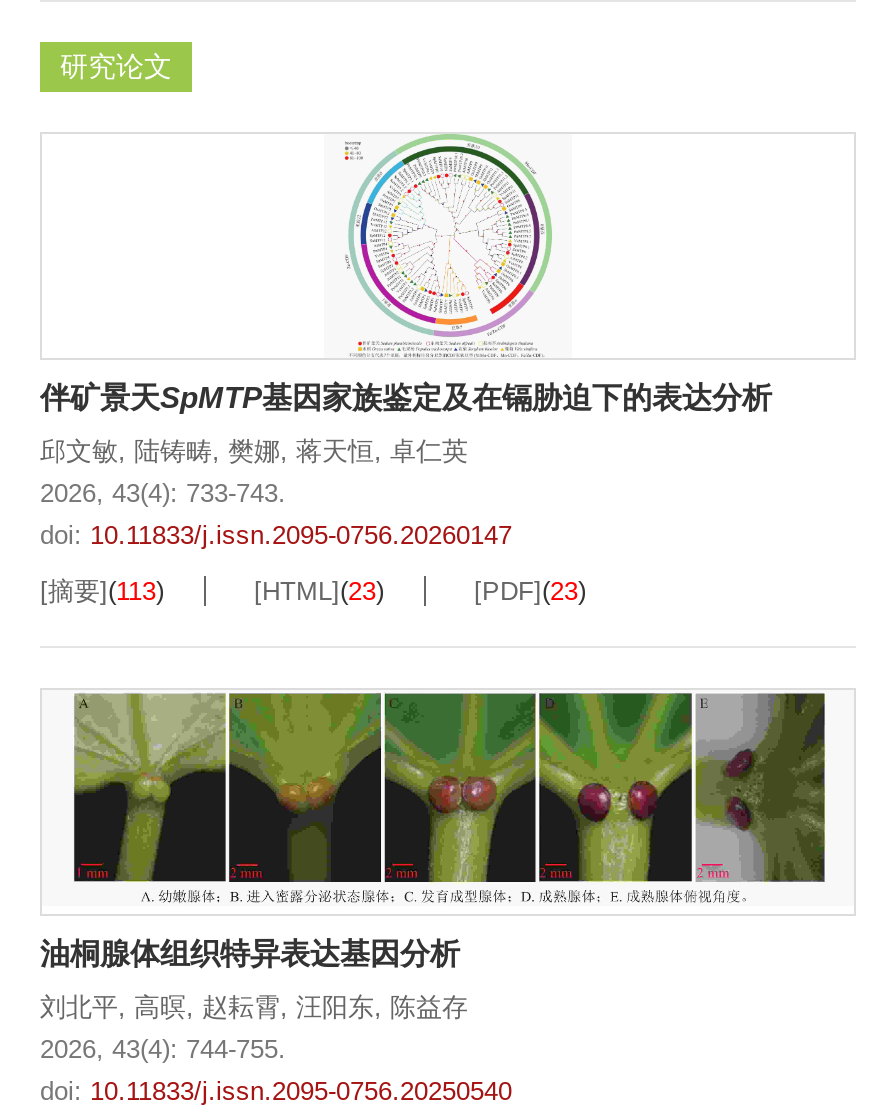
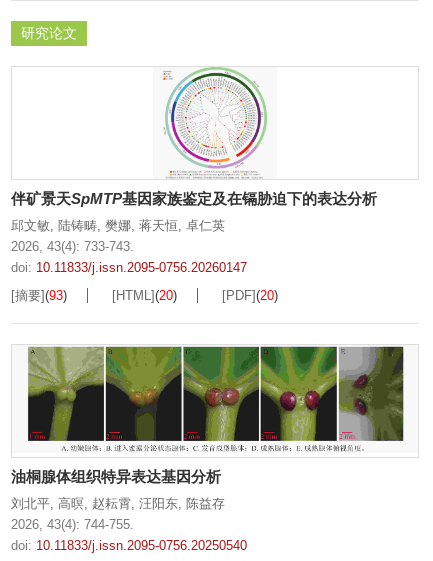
[40,577,164,607] [摘要](113) -> [11,288,67,303] [摘要](93)
[254,577,384,607] [HTML](23) -> [112,288,177,303] [HTML](20)
[474,577,586,607] [PDF](23) -> [222,288,278,303] [PDF](20)

